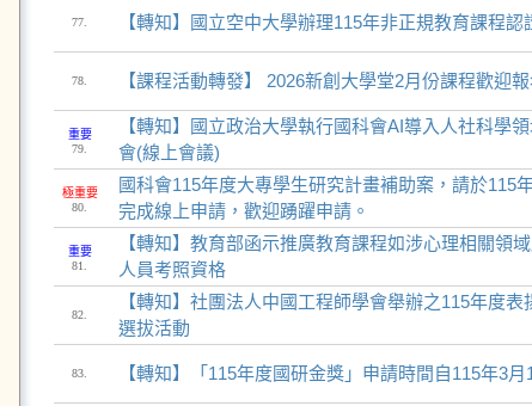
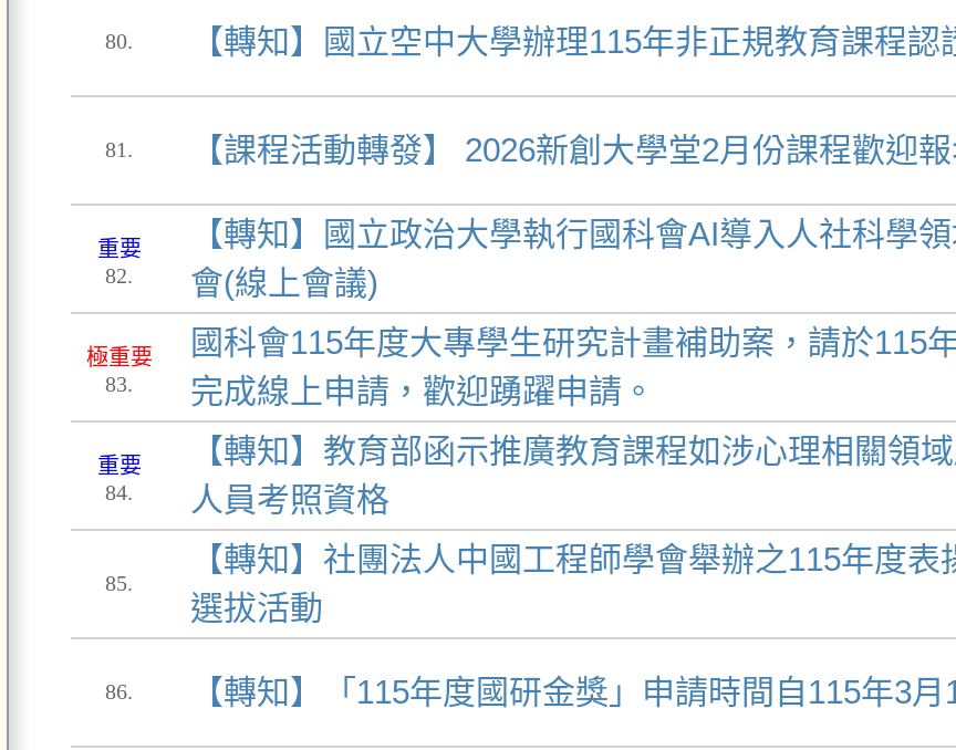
[72,16,88,29] 77. -> [105,29,134,53] 80.
[72,74,88,87] 78. -> [105,137,134,162] 81.
[72,142,88,155] 79. -> [105,263,134,288] 82.
[72,201,88,214] 80. -> [105,372,134,396] 83.
[72,259,88,272] 81. -> [105,480,134,504] 84.
[72,308,88,321] 82. -> [105,571,134,595] 85.
[72,367,88,380] 83. -> [105,679,134,704] 86.

